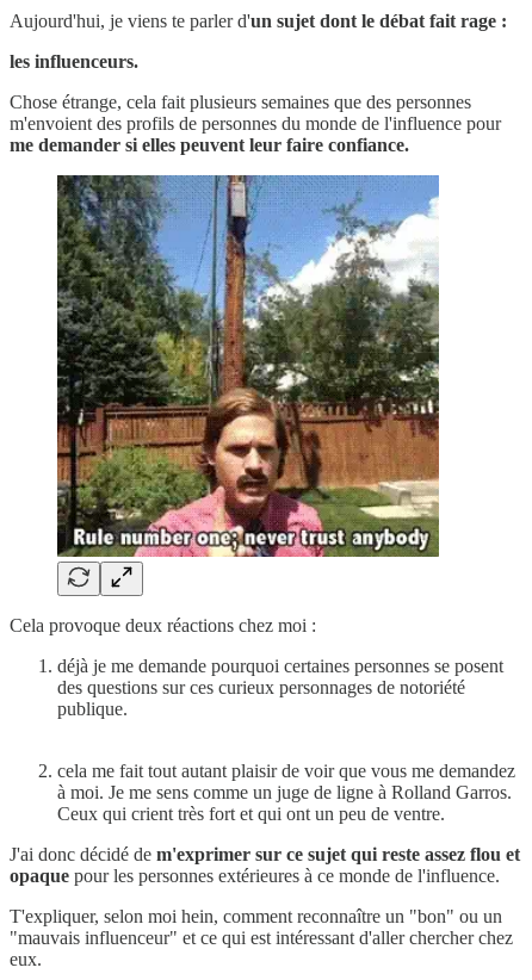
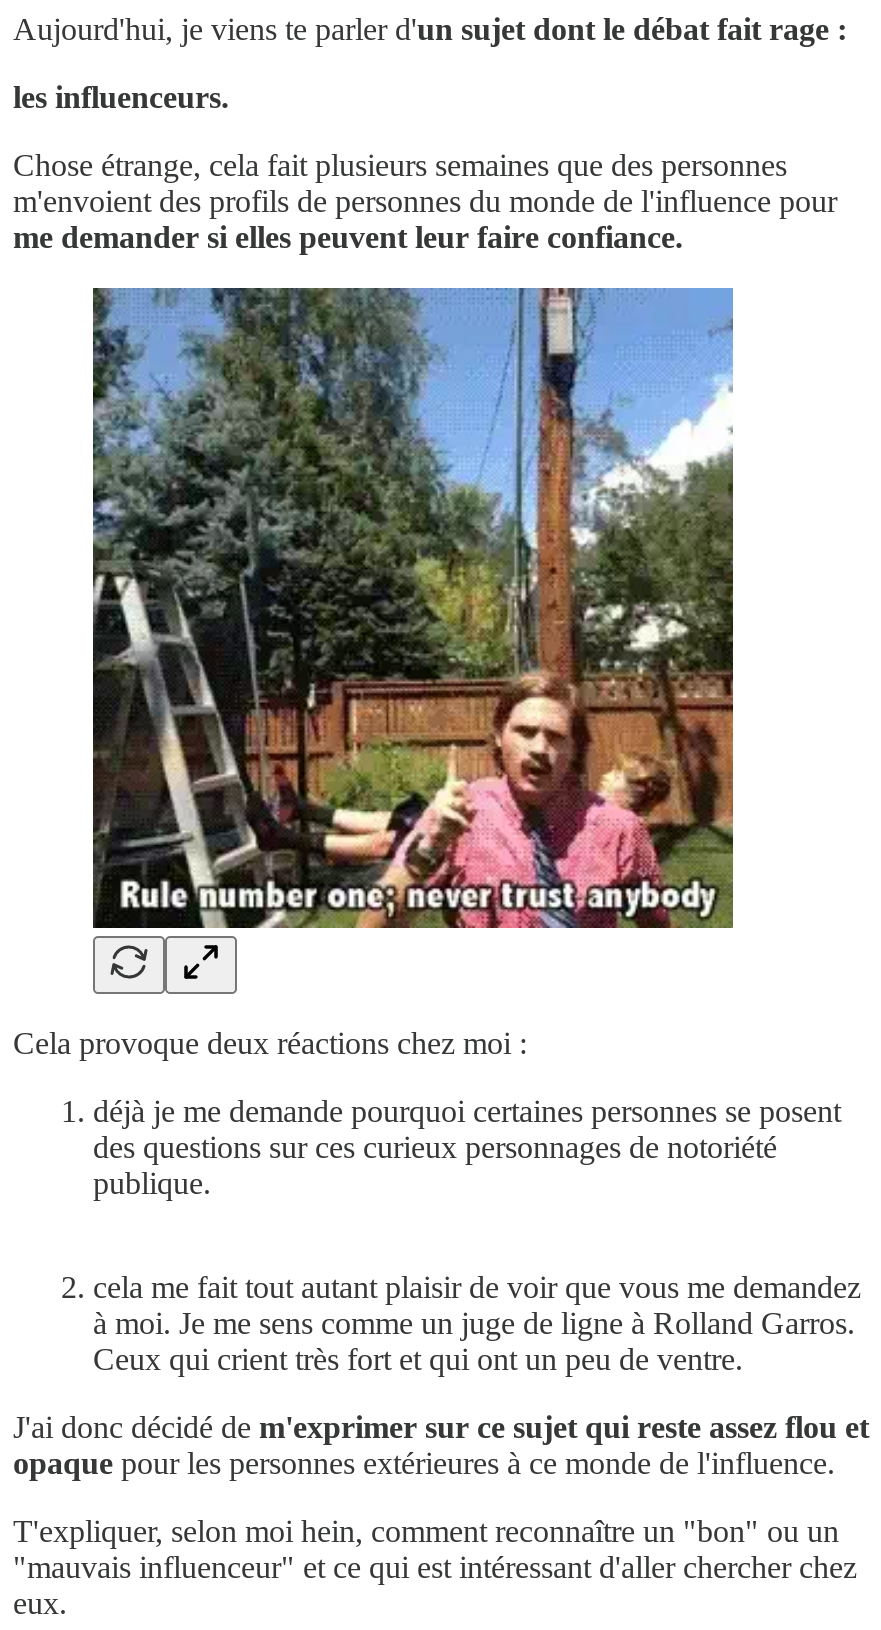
[56,174,439,558] [image] -> [91,286,735,930] [image]

